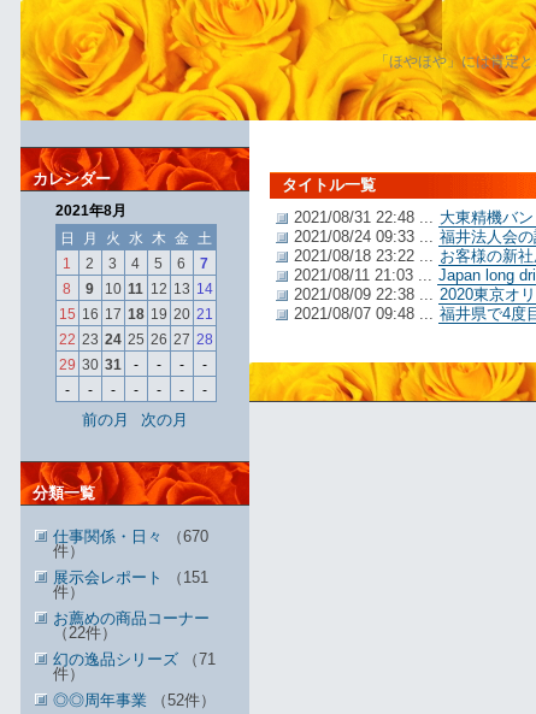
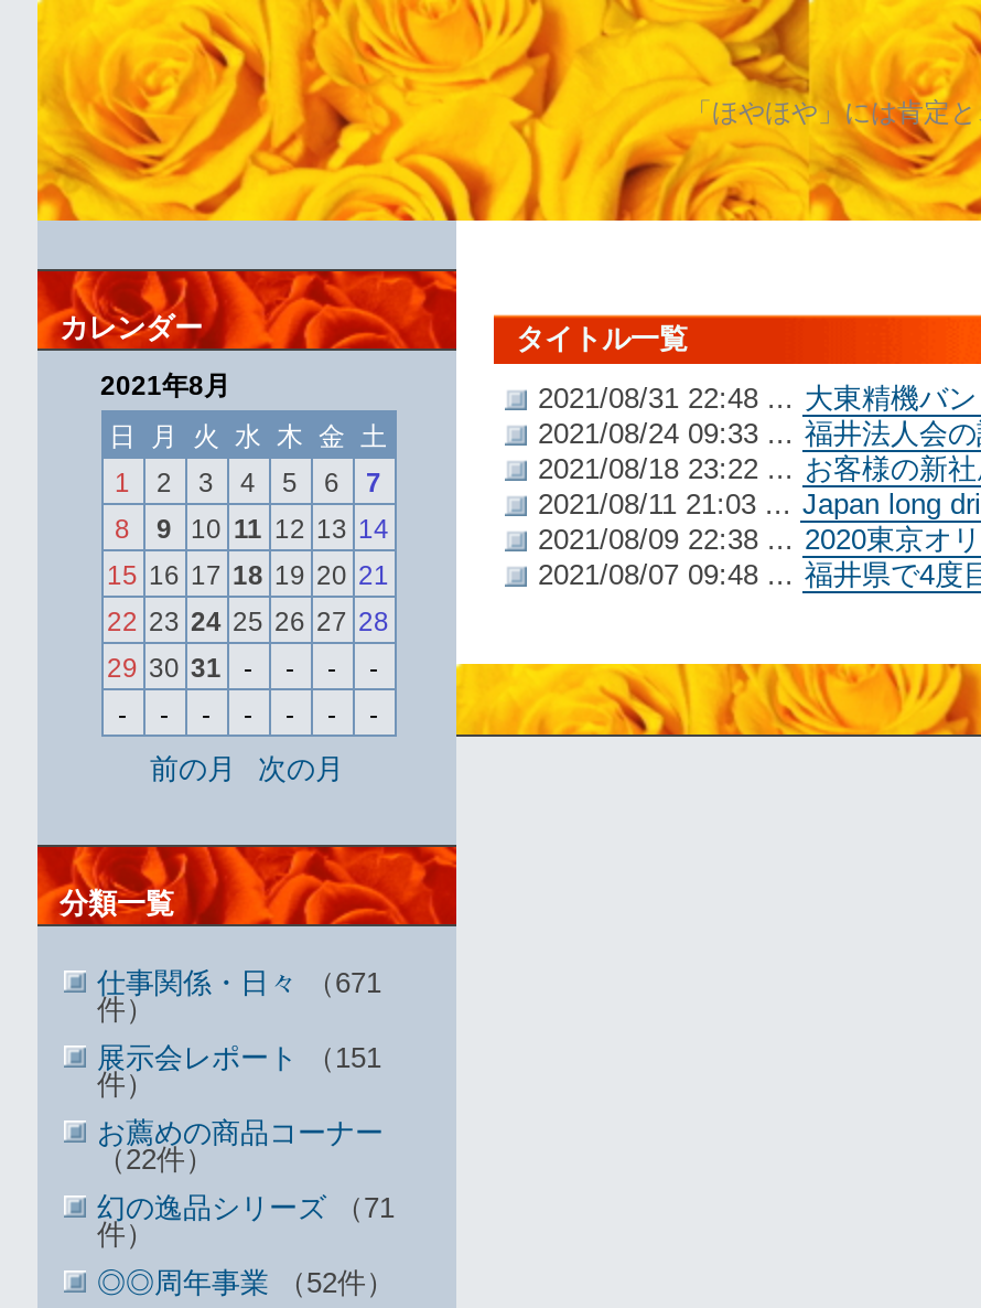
[53,527,208,545] 仕事関係・日々（670 -> [97,966,381,999] 仕事関係・日々（671

